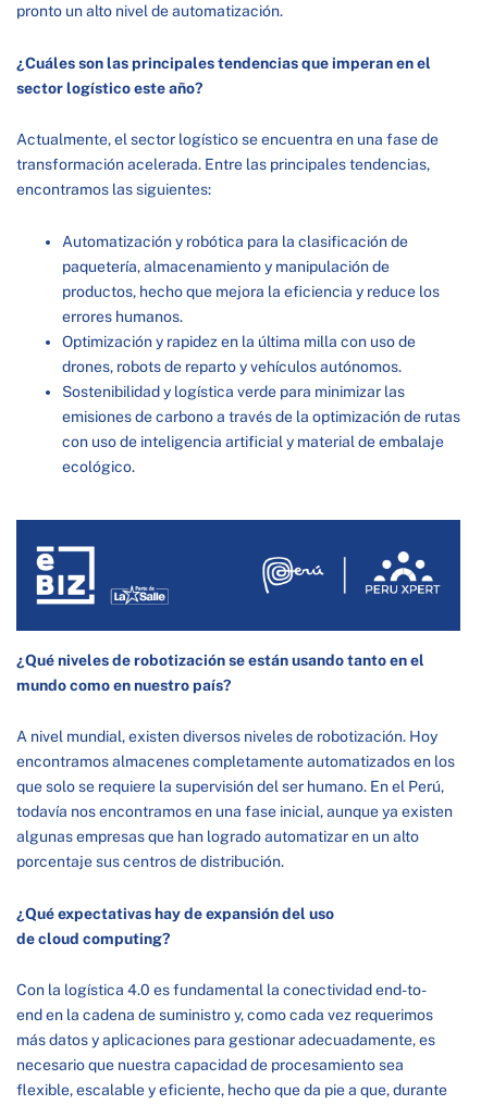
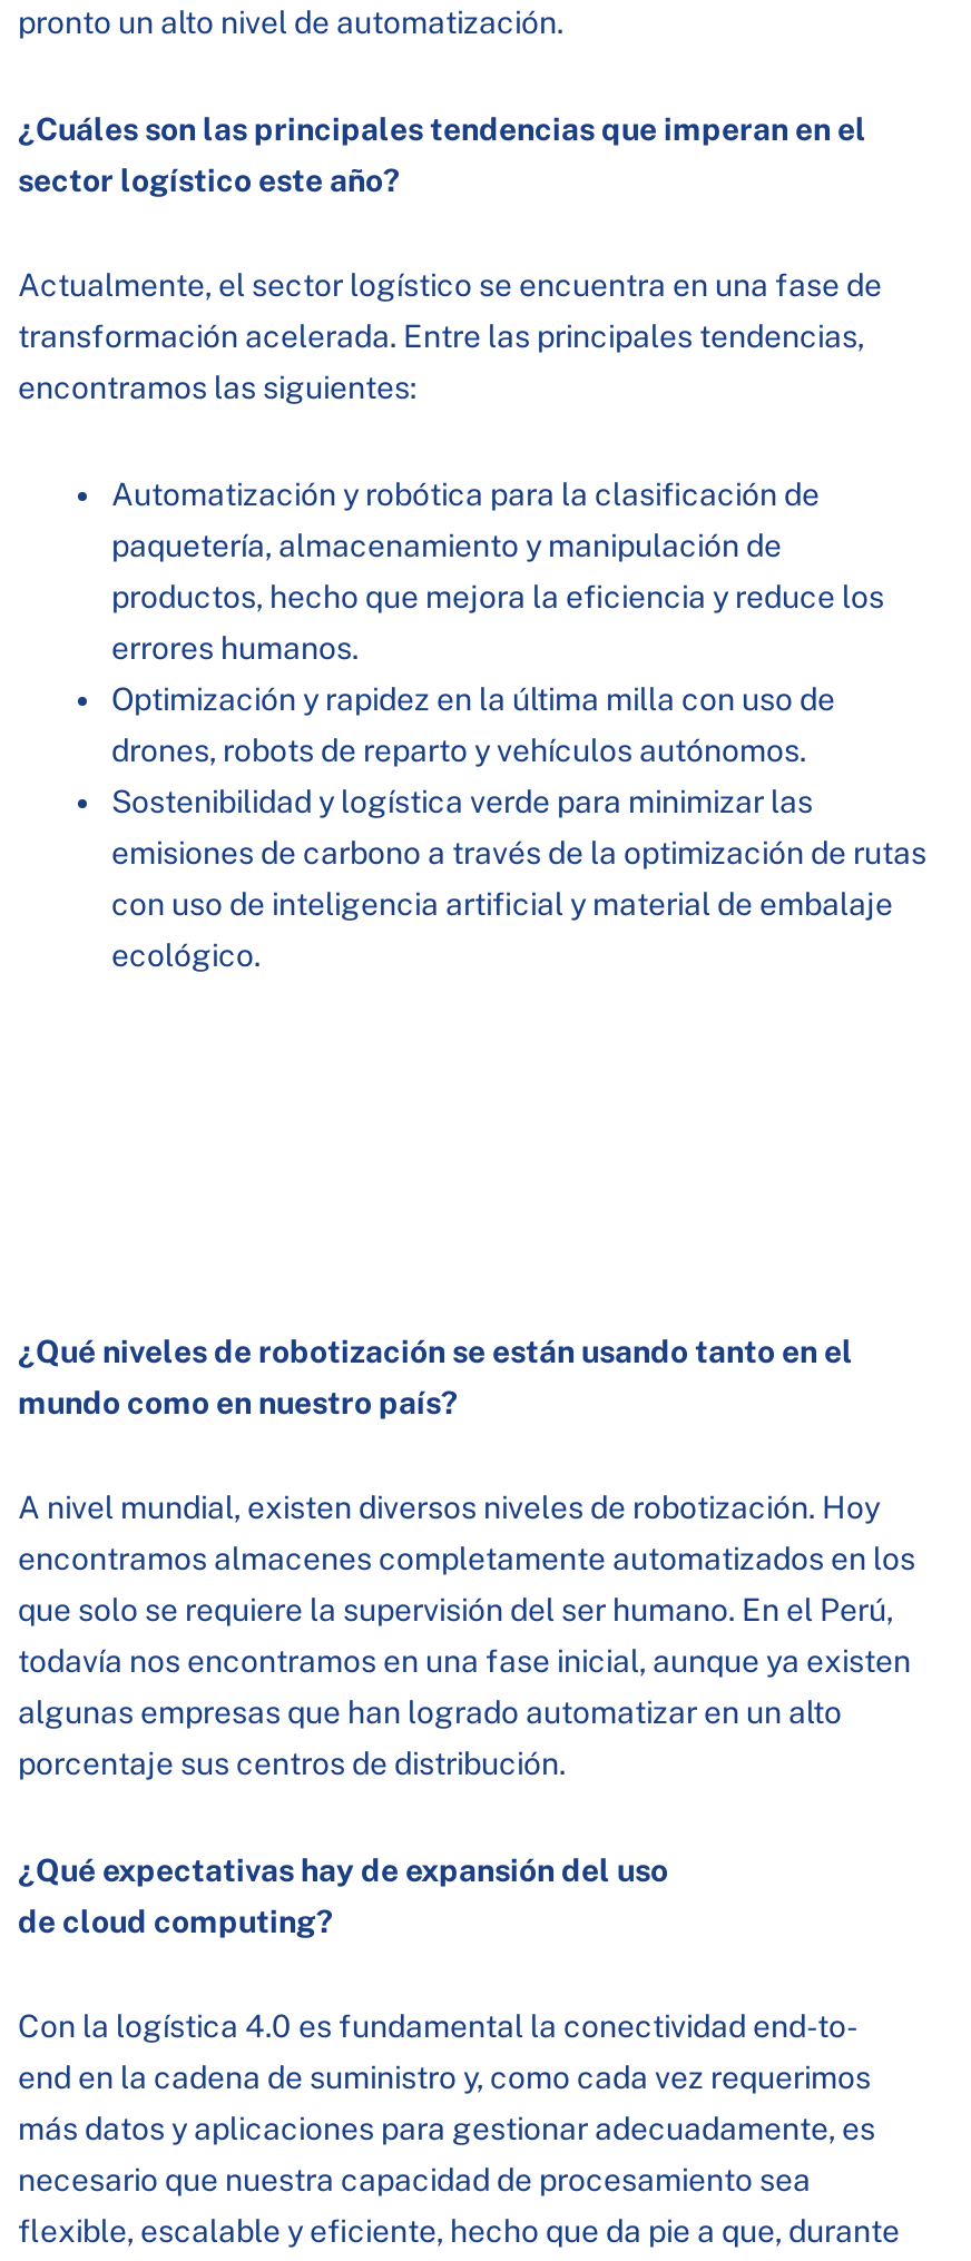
[15,519,461,632] [image] -> none

